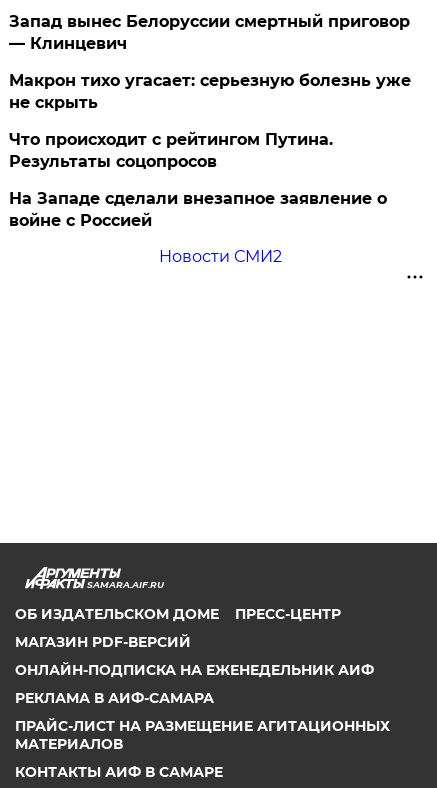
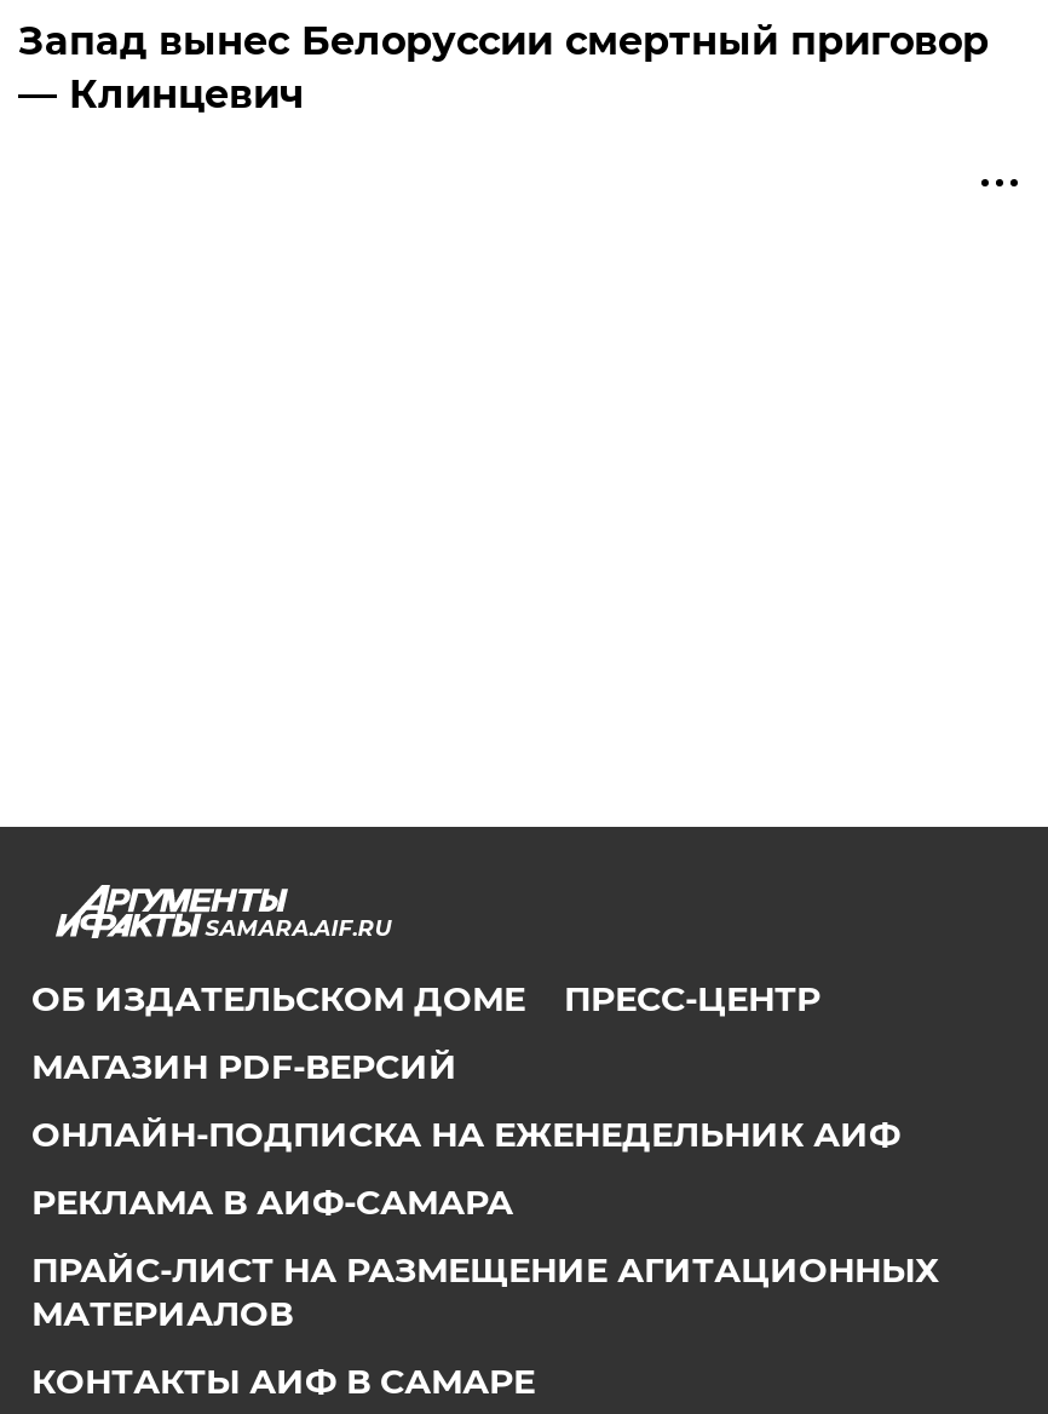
[9,71,411,266] Макрон тихо угасает: серьезную болезнь уже | не скрыть | Что происходит с рейтингом Путина. | Результаты соцопросов | На Западе сделали внезапное заявление о | войне с Россией | Новости СМИ2 -> none

